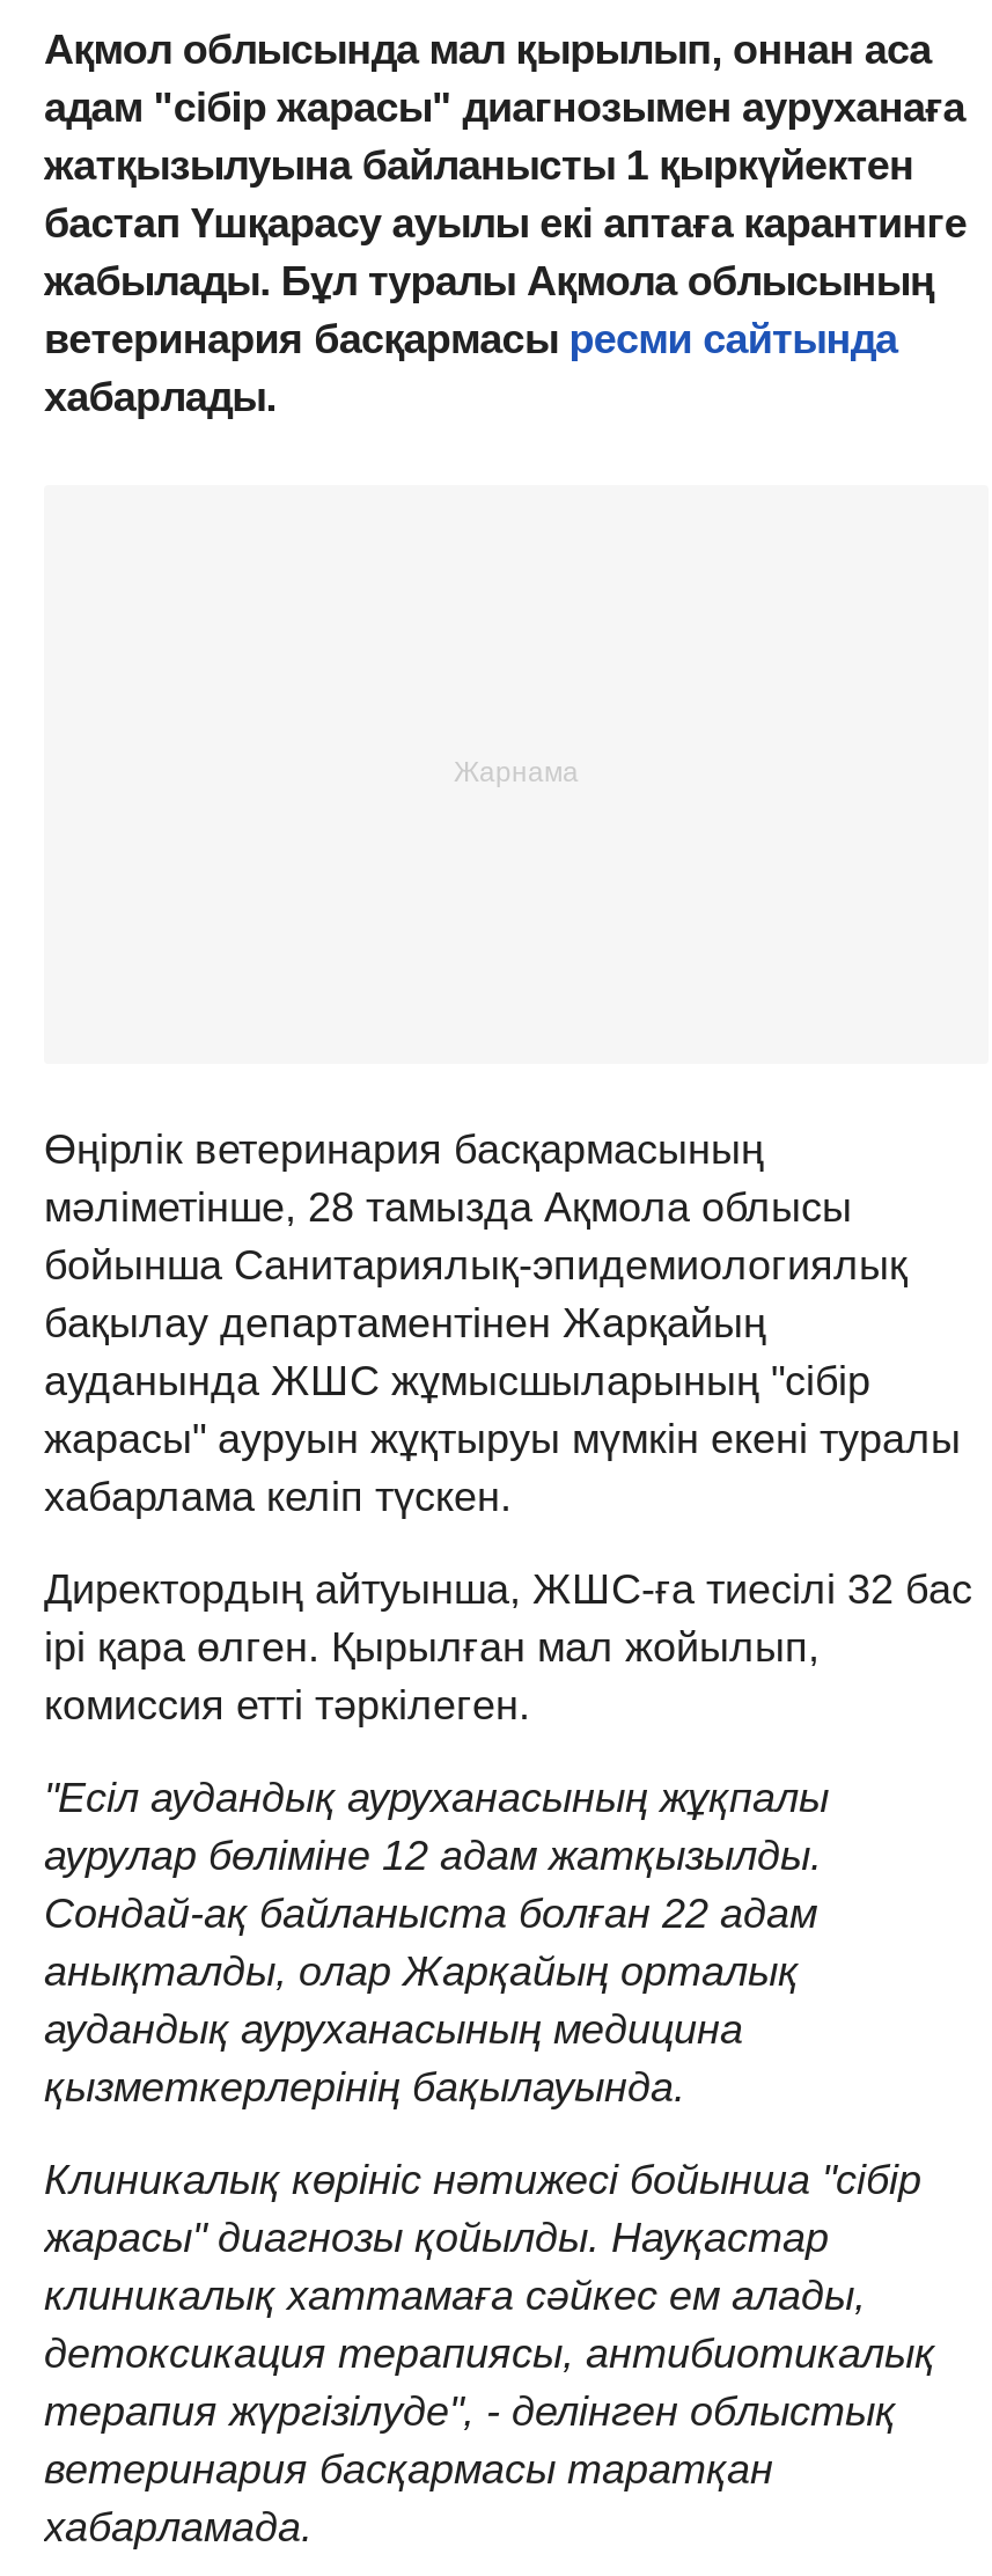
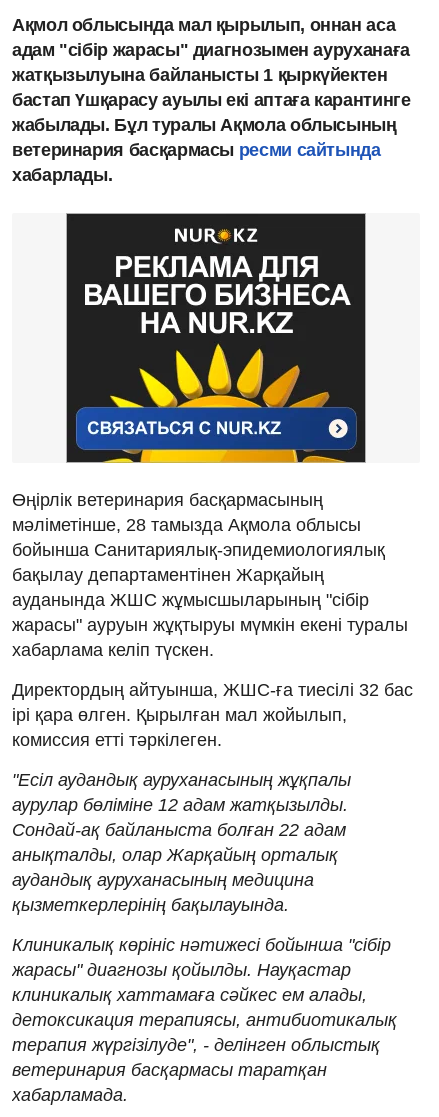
none -> [65,213,367,464] [image]

